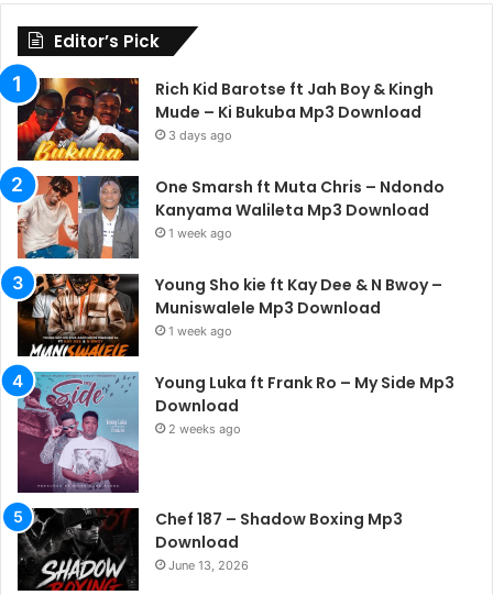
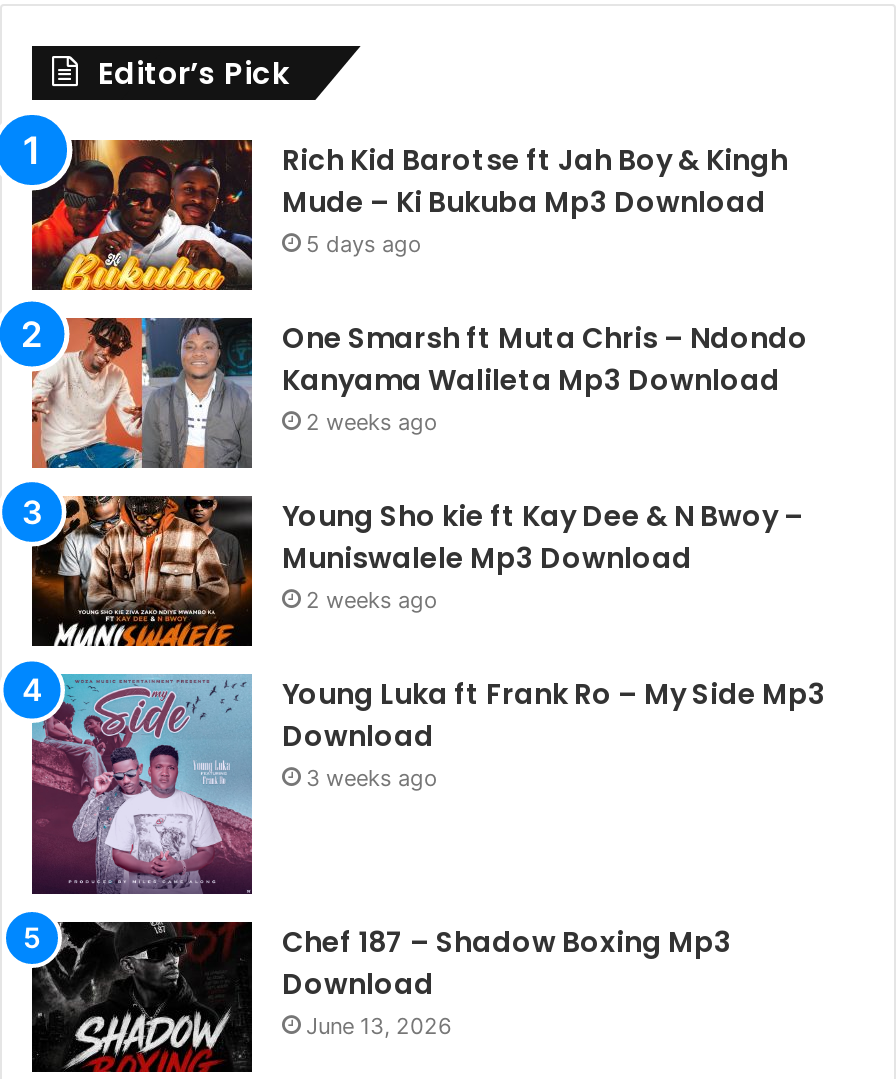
[168,127,232,142] 3 days ago -> [306,230,422,258] 5 days ago
[168,225,232,240] 1 week ago -> [306,408,438,436] 2 weeks ago
[168,323,232,338] 1 week ago -> [306,586,438,614] 2 weeks ago
[168,421,241,436] 2 weeks ago -> [306,764,438,792] 3 weeks ago

